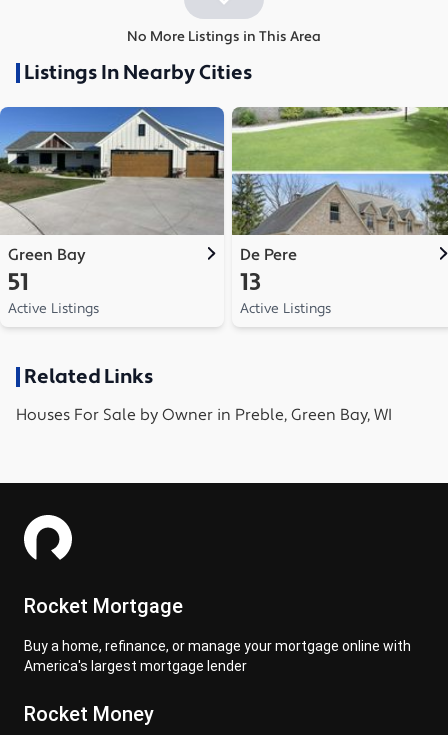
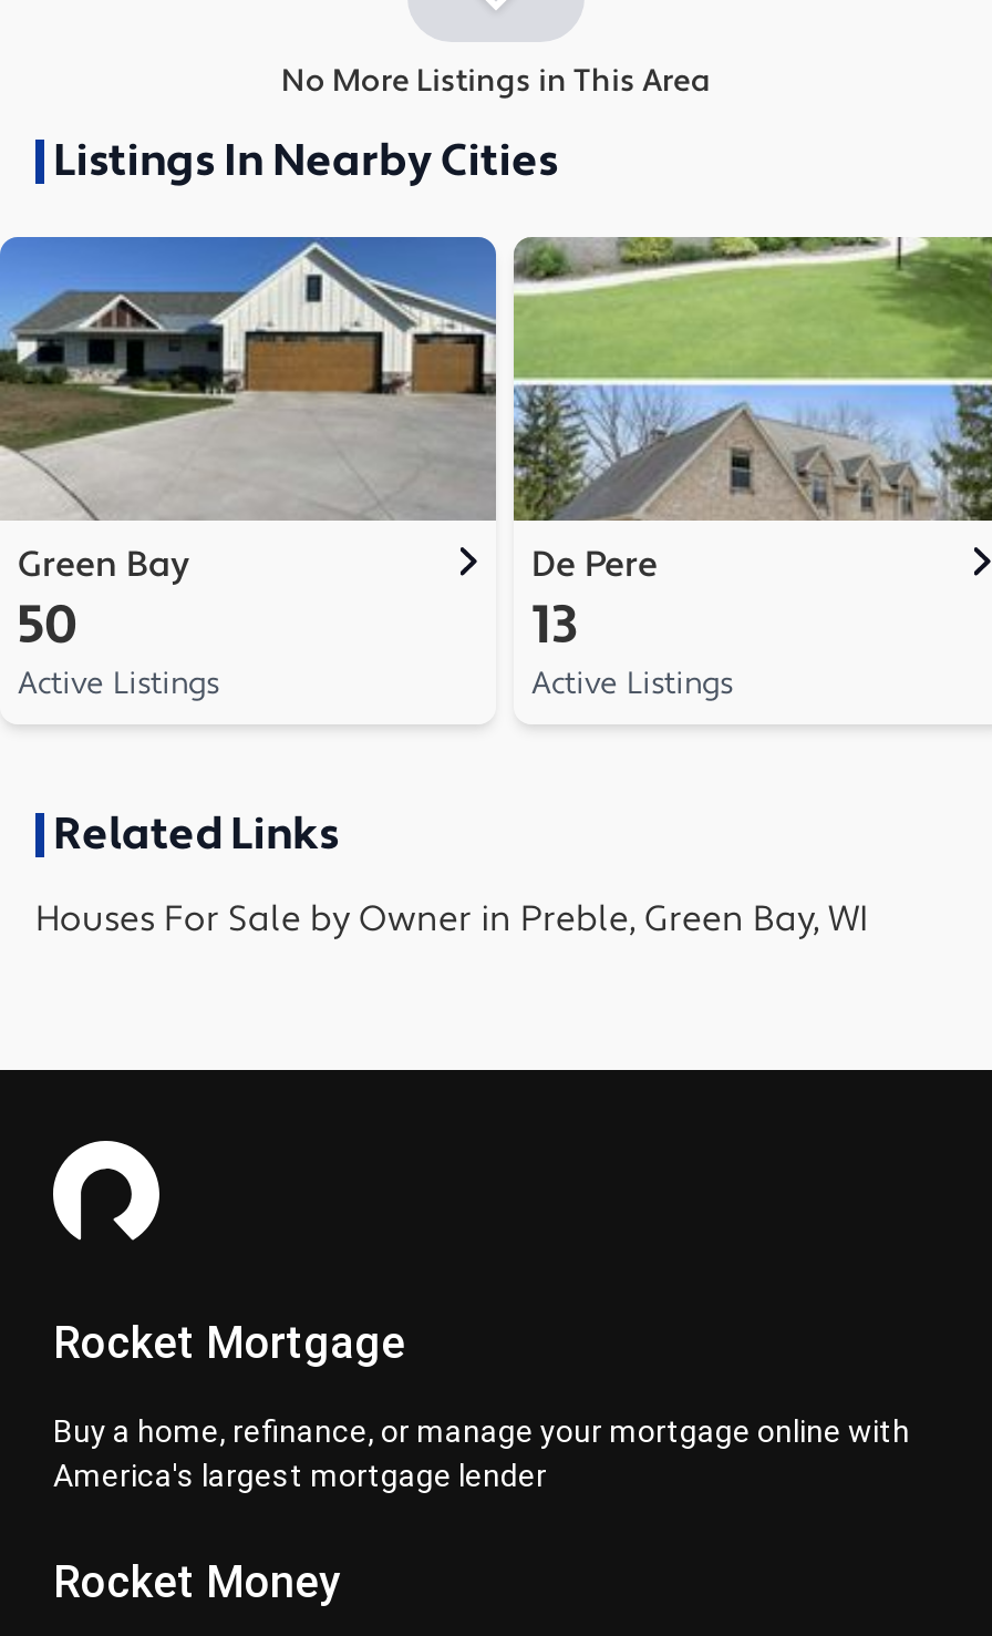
[8,267,29,298] 51 -> [18,591,77,660] 50

